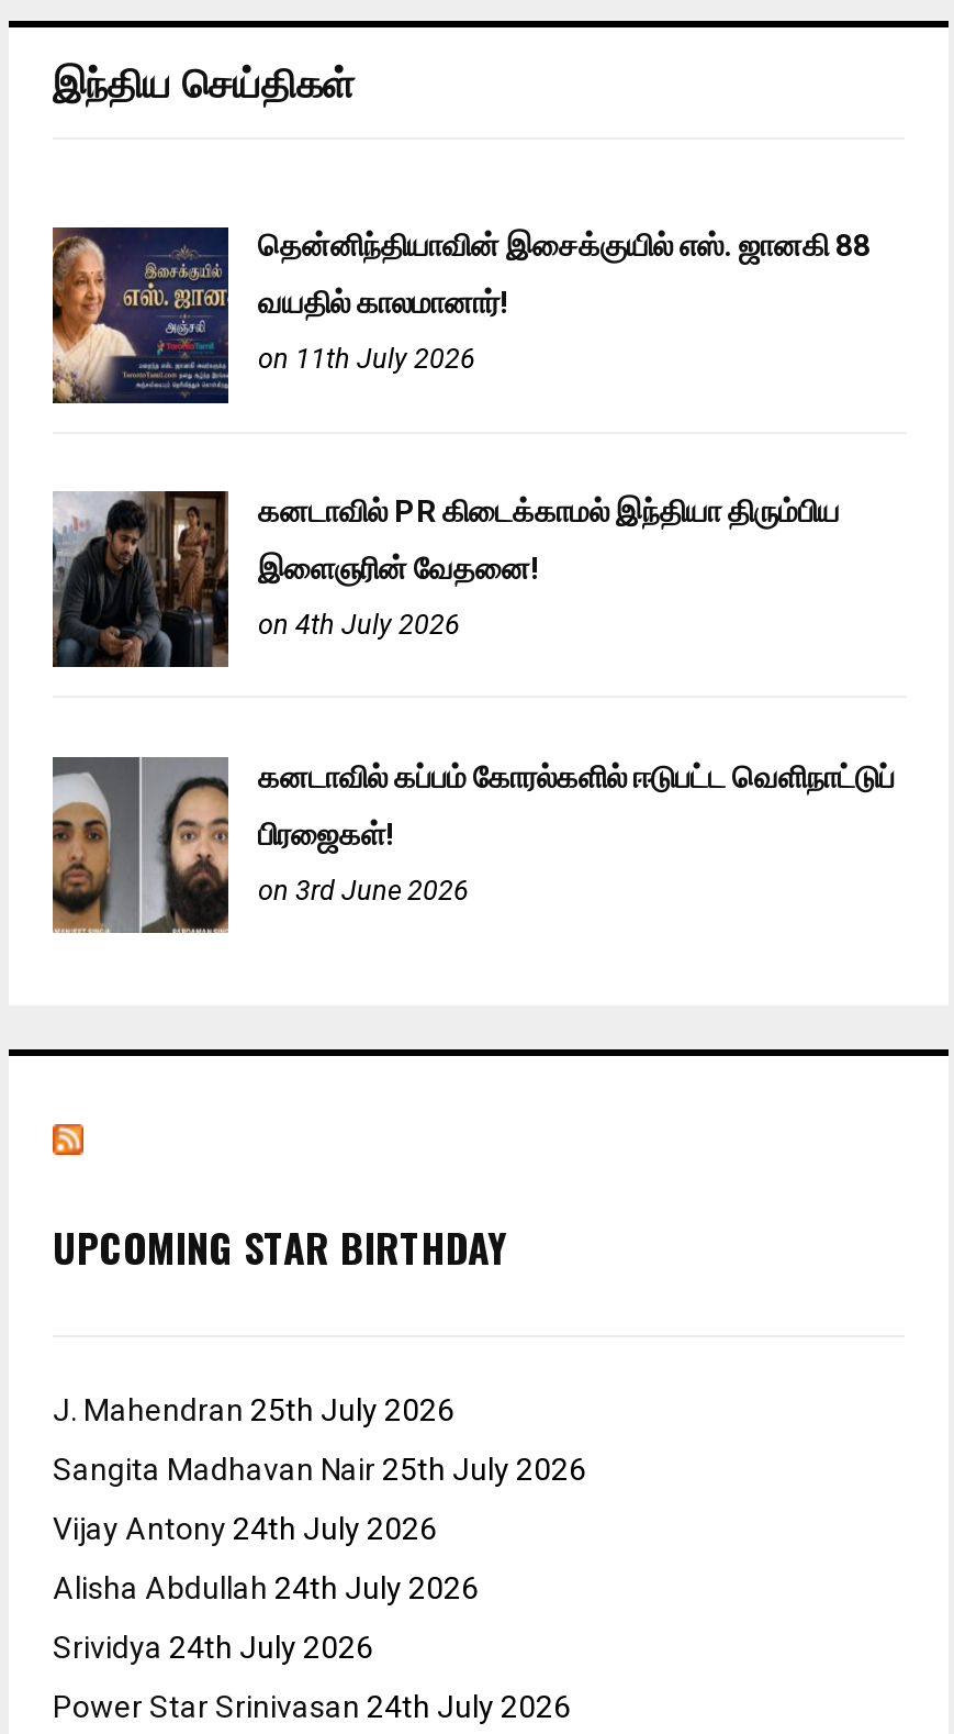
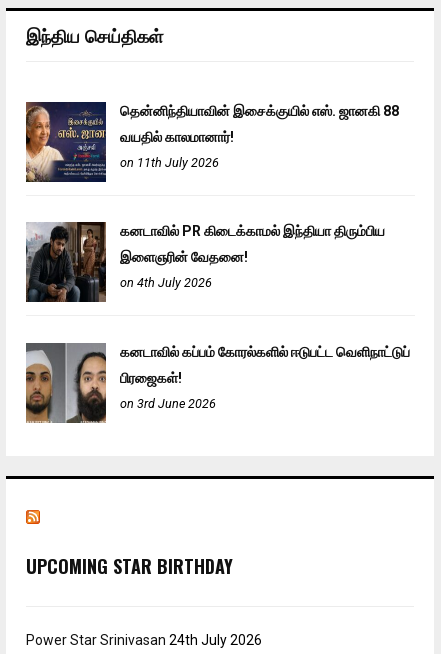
[53,1392,586,1665] J. Mahendran 25th July 2026 | Sangita Madhavan Nair 25th July 2026 | Vijay Antony 24th July 2026 | Alisha Abdullah 24th July 2026 | Srividya 24th July 2026 -> none

